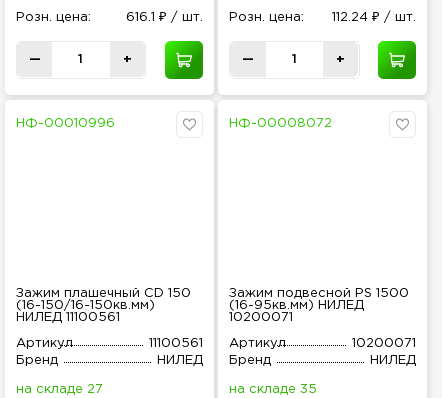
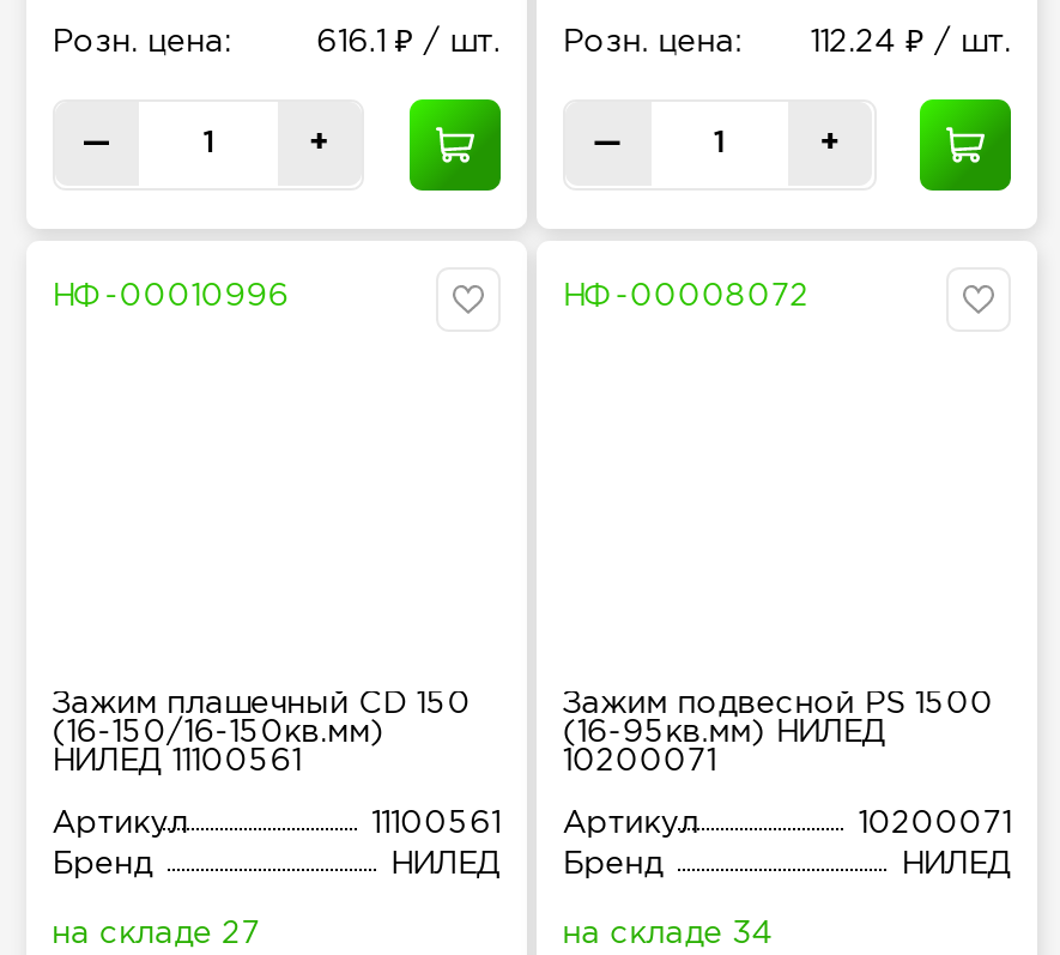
[229,384,317,395] на складе 35 -> [562,920,773,947] на складе 34

